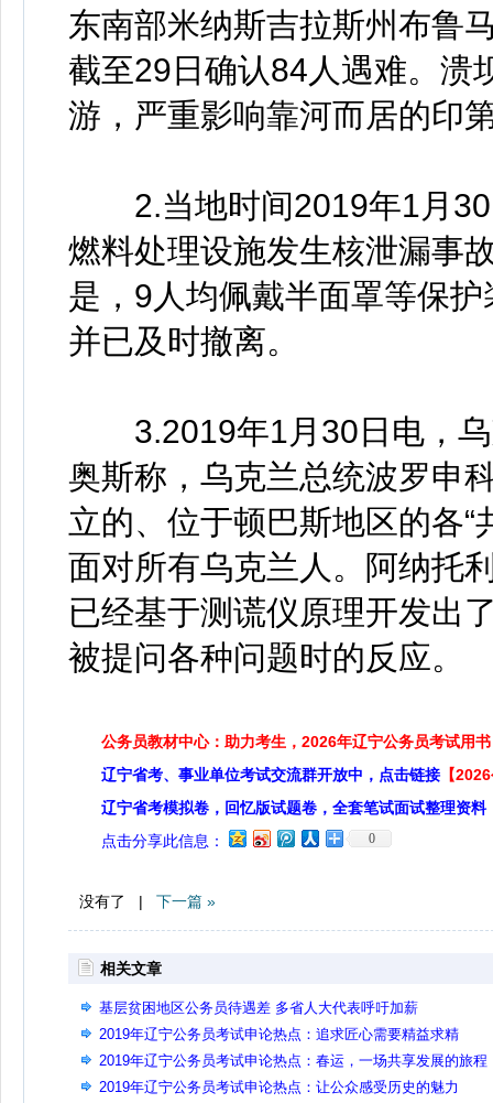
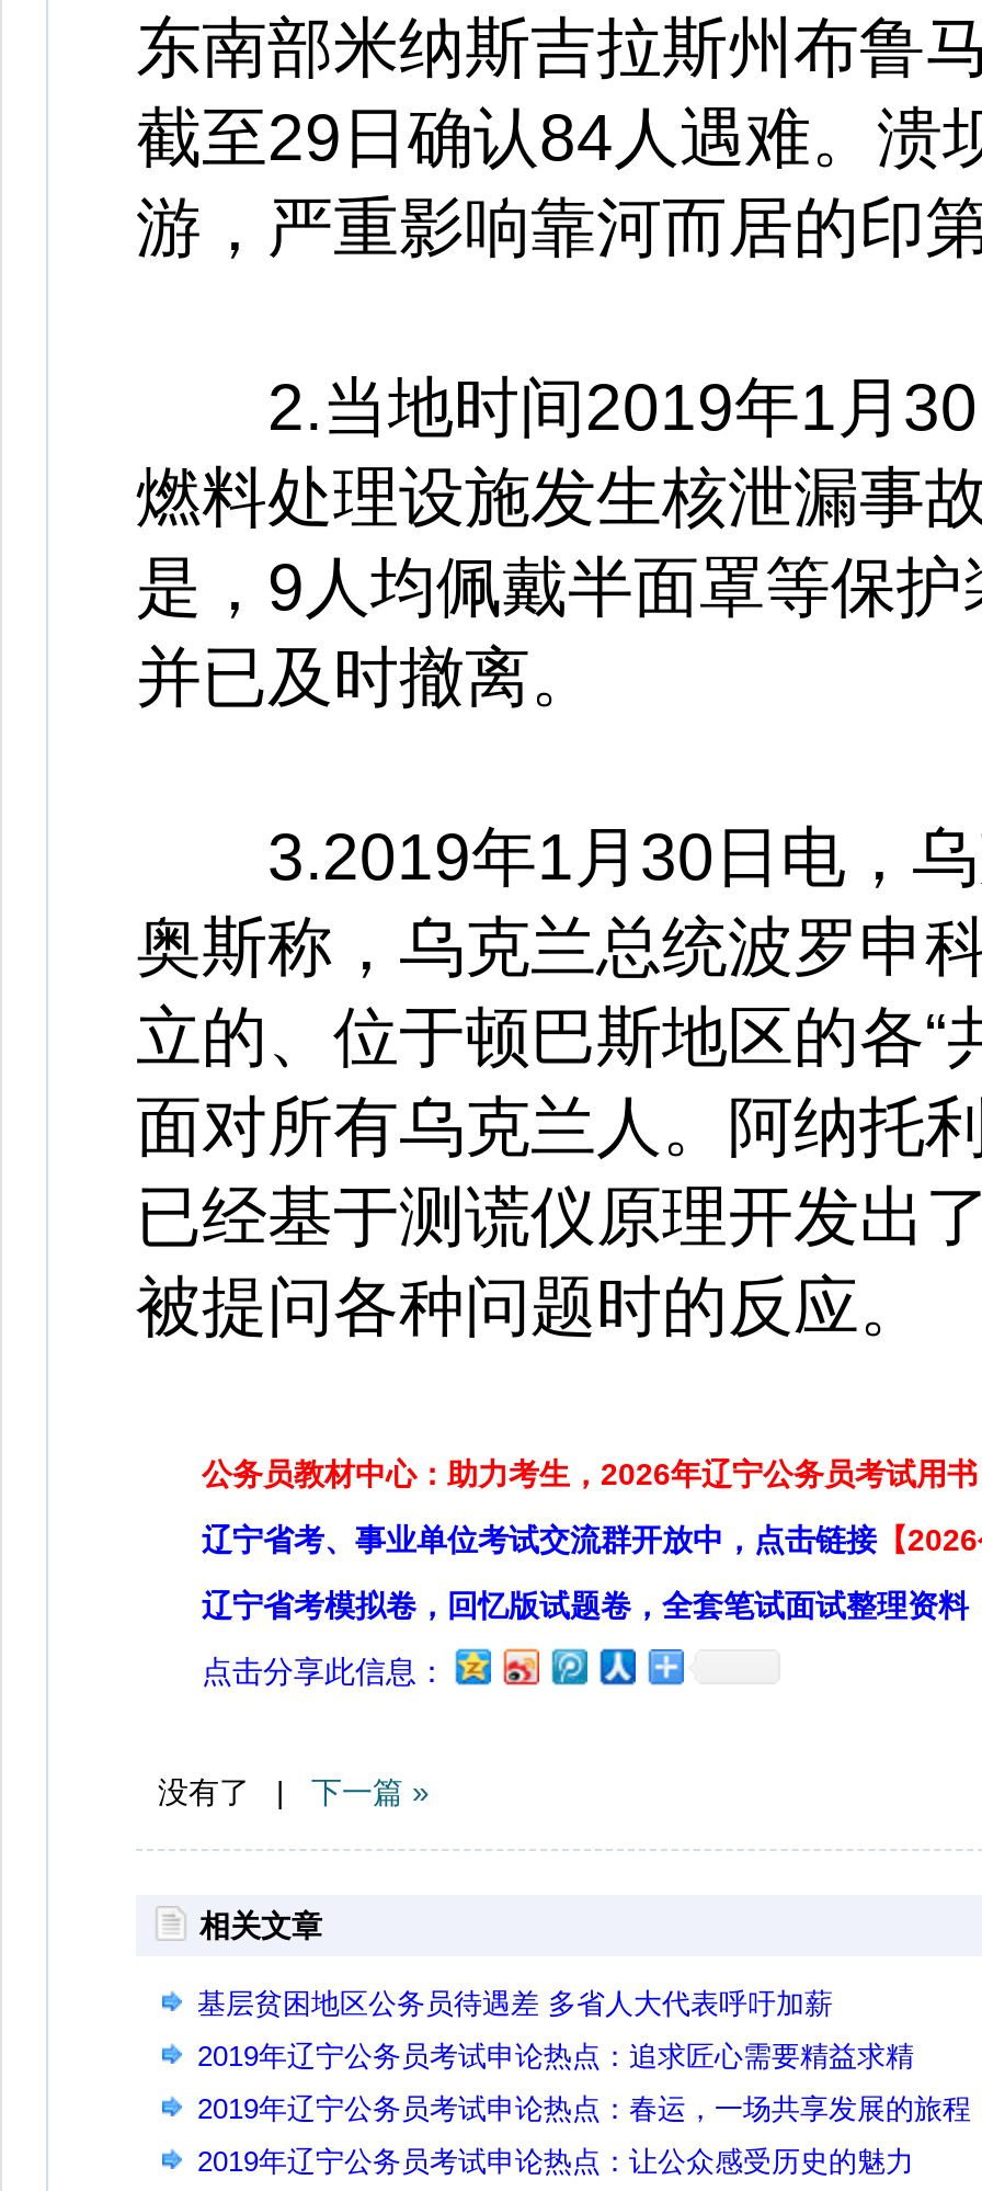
[368,831,375,846] 0 -> none

